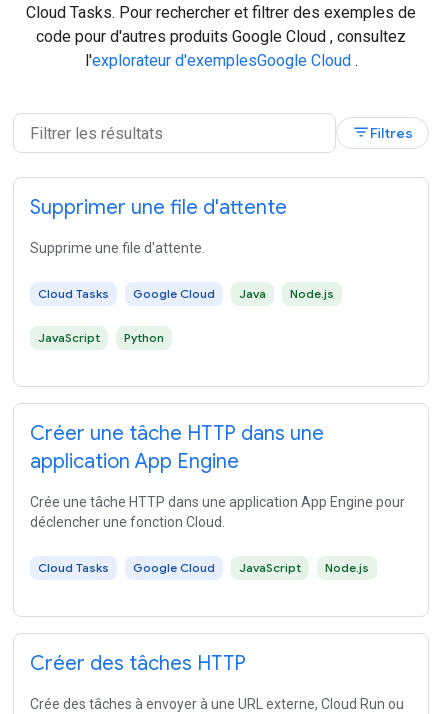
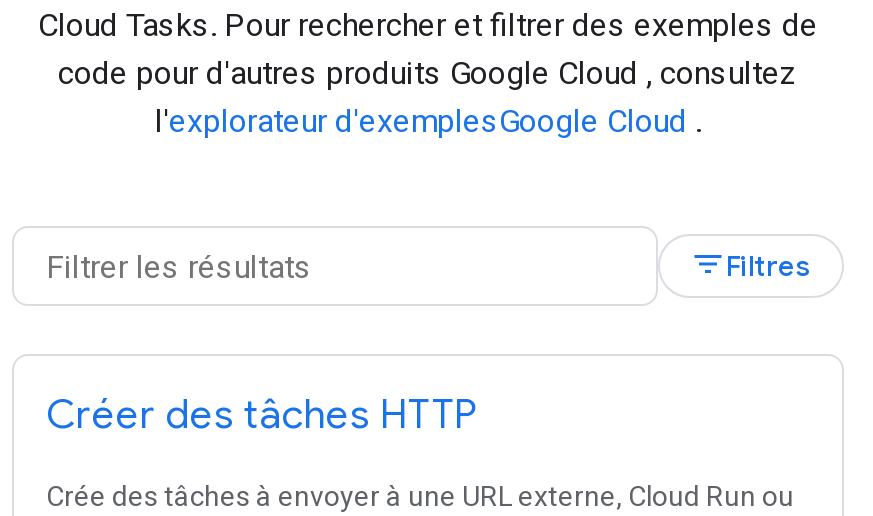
[30,195,334,345] Supprimer une file d'attente | Supprime une file d'attente. | Cloud Tasks | Google Cloud | Java | Node.js | JavaScript | Python -> none
[30,421,405,575] Créer une tâche HTTP dans une | application App Engine | Crée une tâche HTTP dans une application App Engine pour | déclencher une fonction Cloud. | Cloud Tasks | Google Cloud | JavaScript | Node.js -> none

